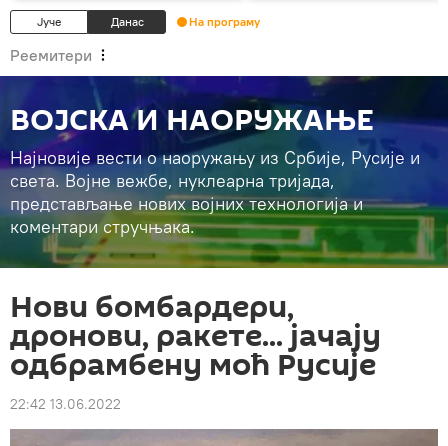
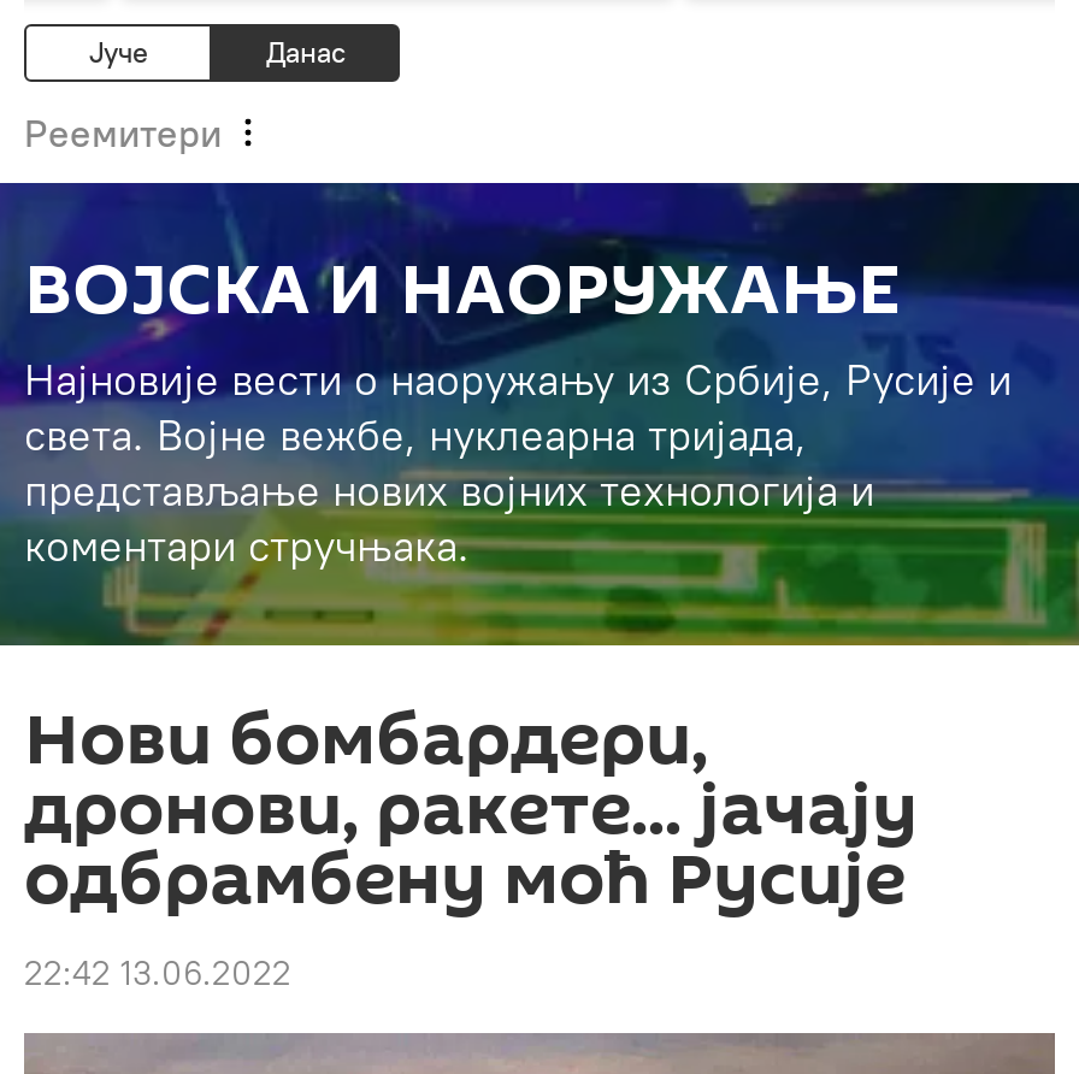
[189,14,260,29] На програму -> none

